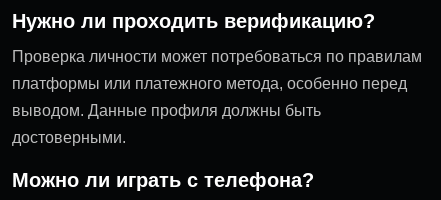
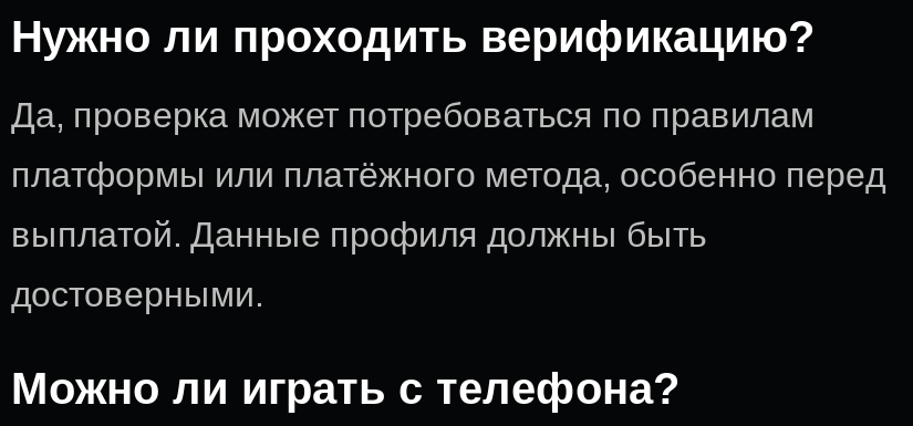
[12,48,422,65] Проверка личности может потребоваться по правилам -> [11,96,815,134] Да, проверка может потребоваться по правилам
[12,75,407,92] платформы или платежного метода, особенно перед -> [11,156,885,194] платформы или платёжного метода, особенно перед
[12,102,321,119] выводом. Данные профиля должны быть -> [11,216,706,254] выплатой. Данные профиля должны быть

